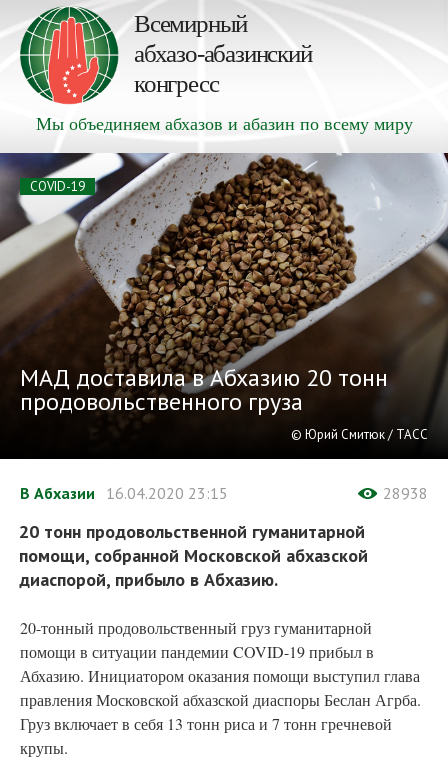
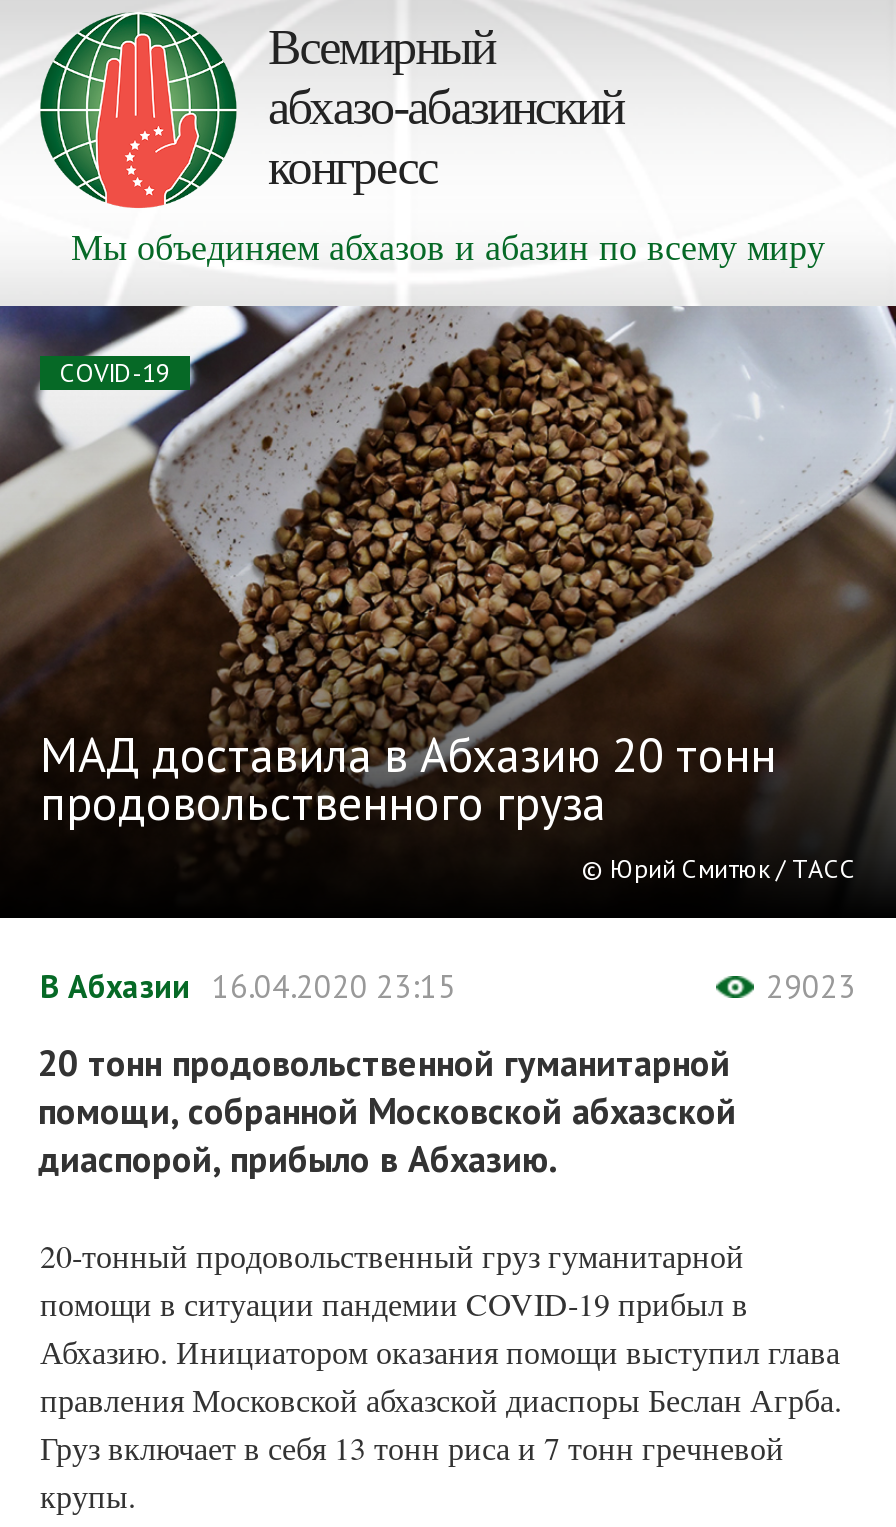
[383,483,428,503] 28938 -> [766,966,856,1006] 29023

